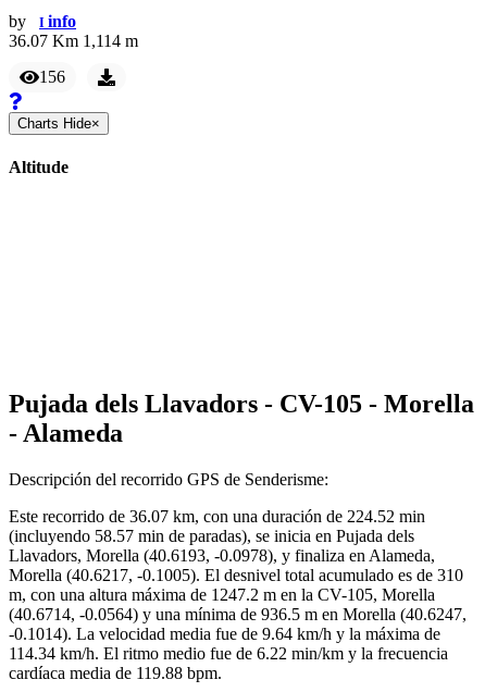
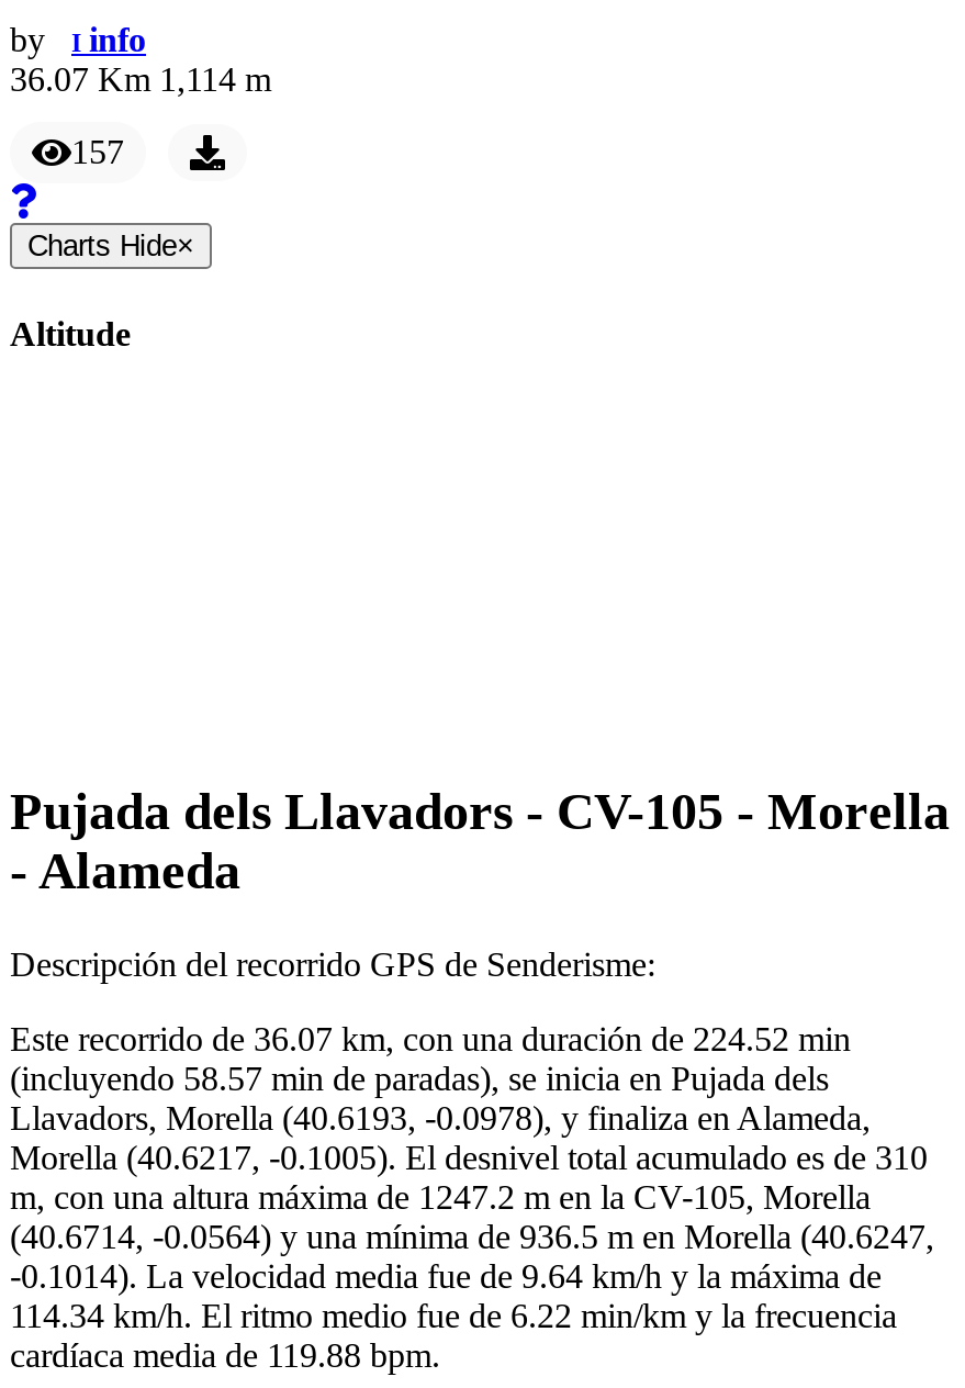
[39,67,65,85] 156 -> [71,132,124,169] 157

